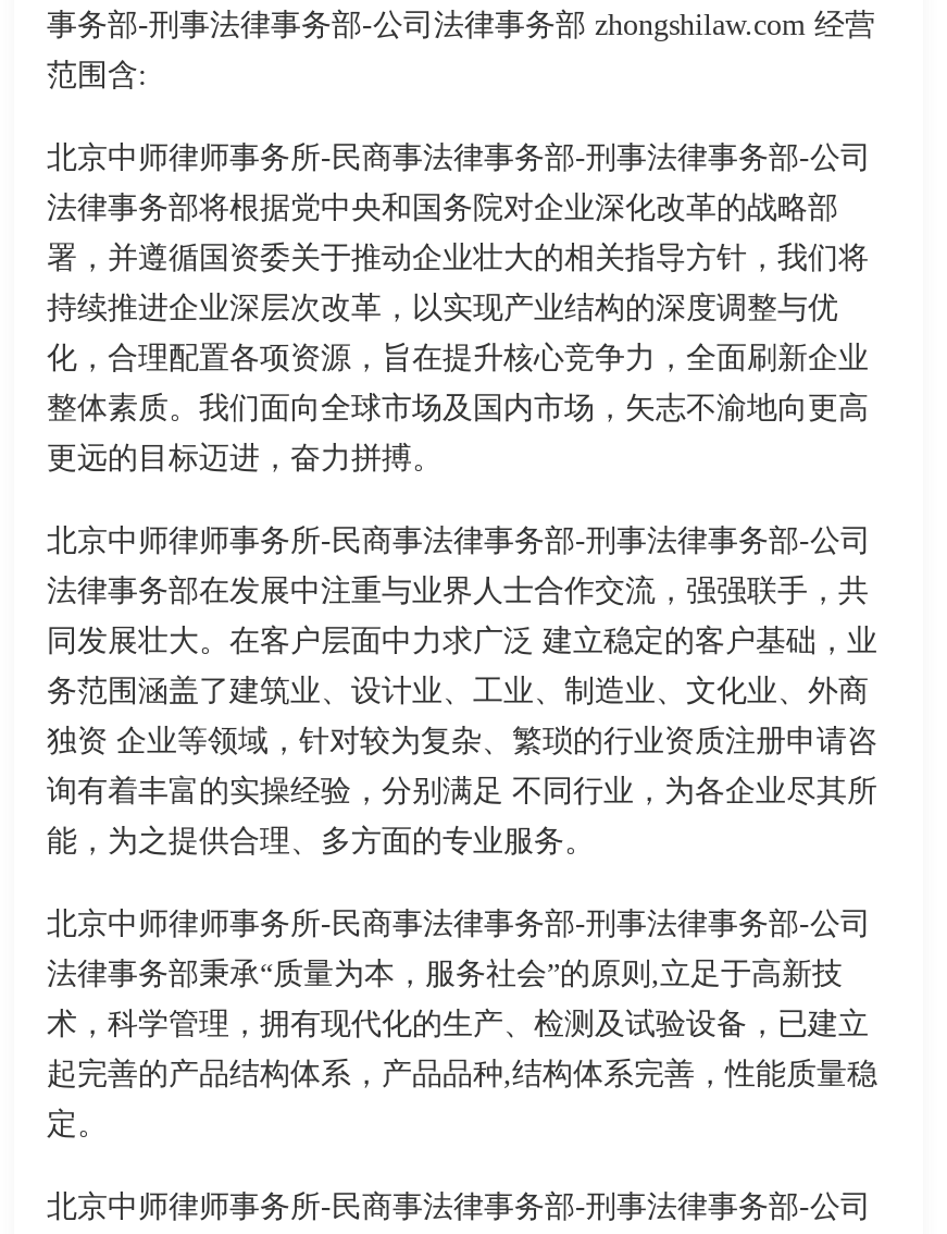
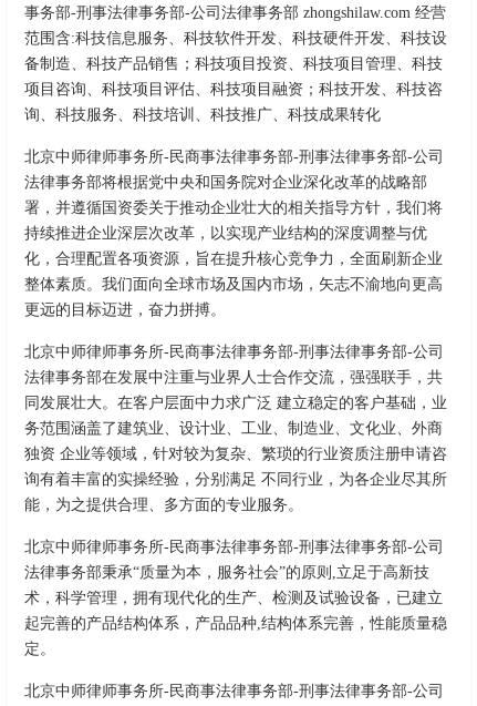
[47,60,147,92] 范围含: -> [24,30,447,123] 范围含:科技信息服务、科技软件开发、科技硬件开发、科技设 | 备制造、科技产品销售；科技项目投资、科技项目管理、科技 | 项目咨询、科技项目评估、科技项目融资；科技开发、科技咨 | 询、科技服务、科技培训、科技推广、科技成果转化

